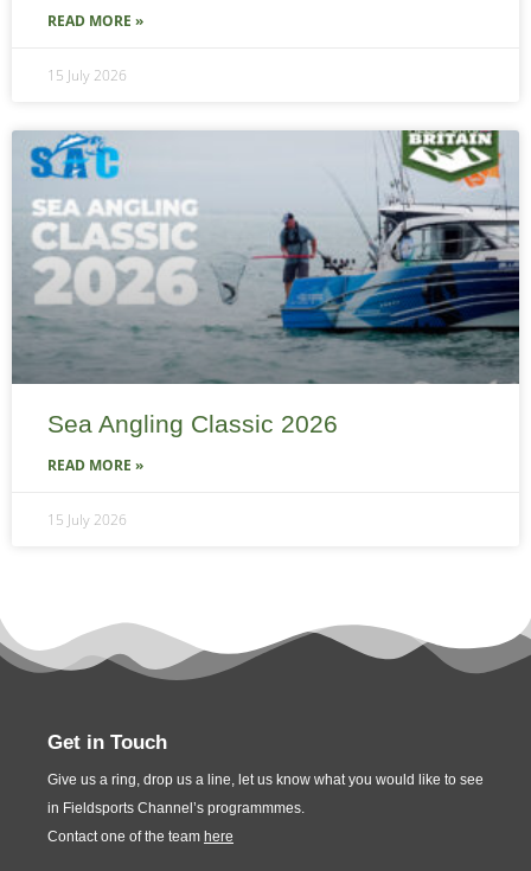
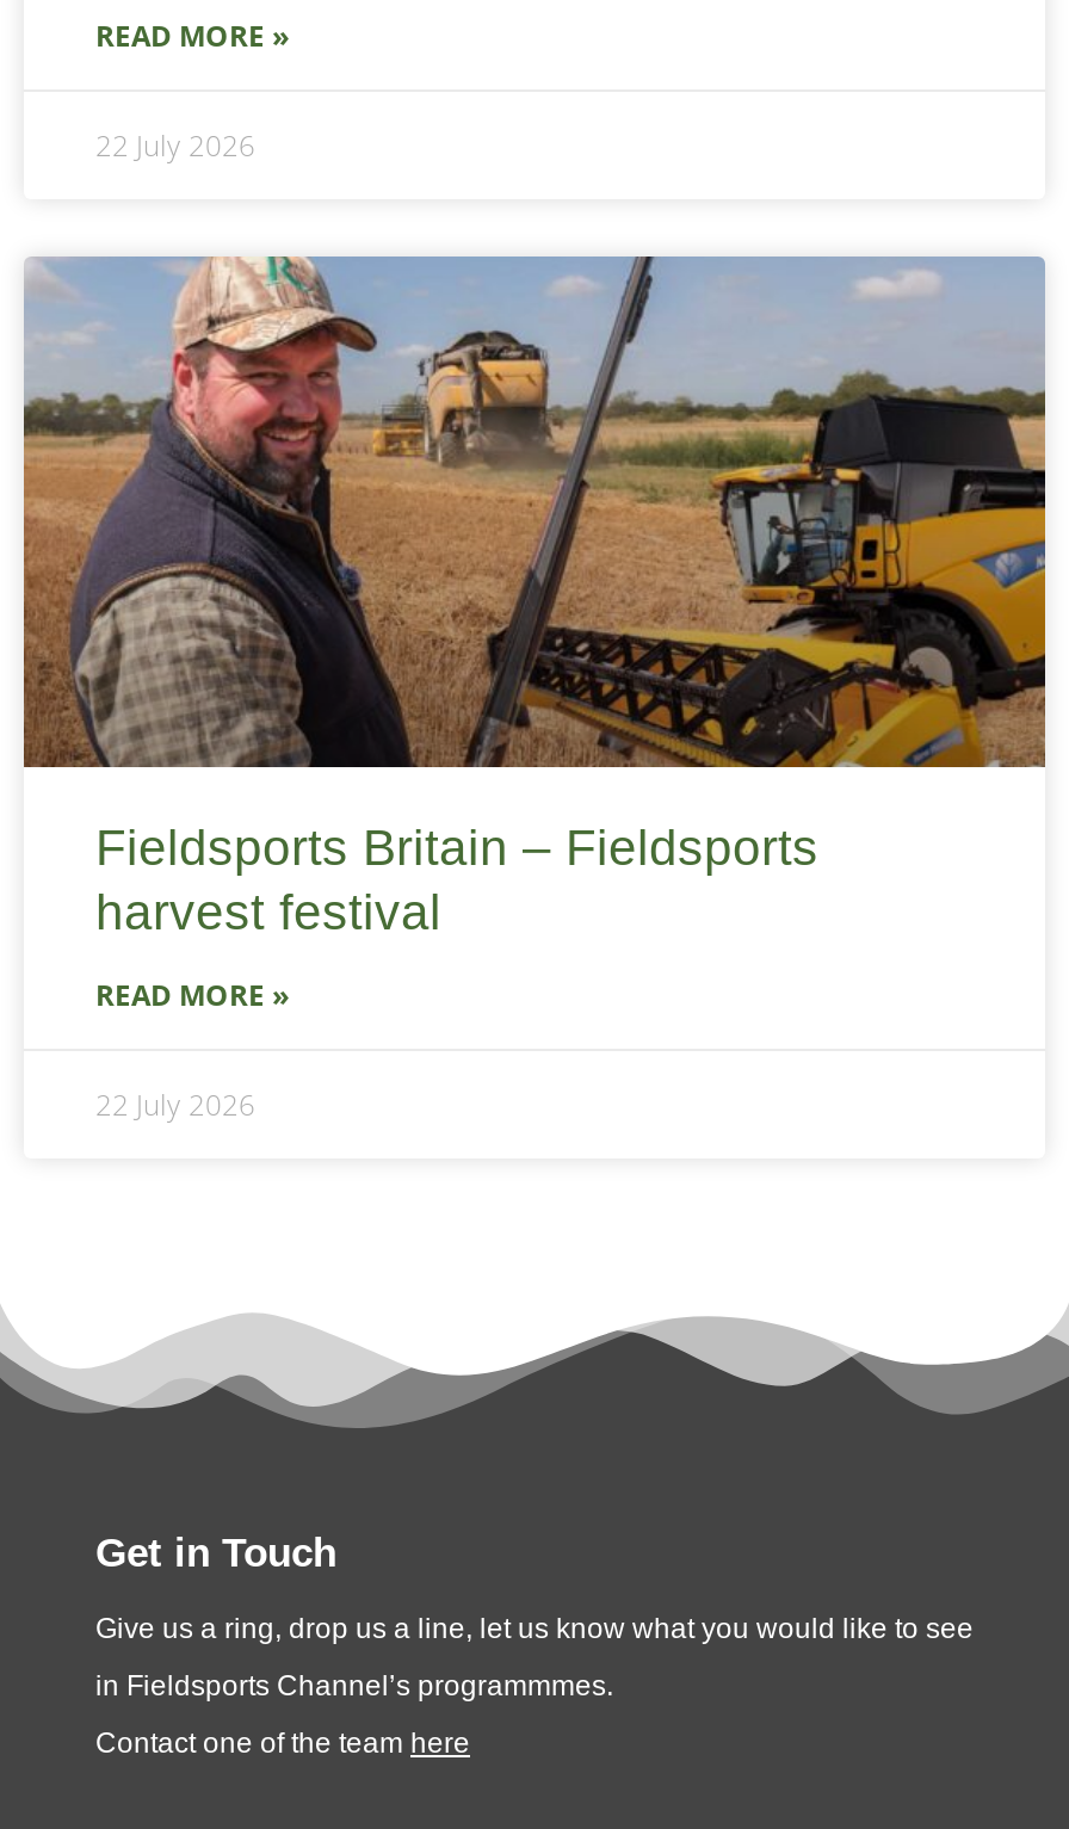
[47,65,127,86] 15 July 2026 -> [95,126,255,166] 22 July 2026
[12,130,520,438] [image] | Sea Angling Classic 2026 -> [21,254,1048,939] [image] | Fieldsports Britain – Fieldsports | harvest festival
[47,510,127,530] 15 July 2026 -> [95,1085,255,1126] 22 July 2026

